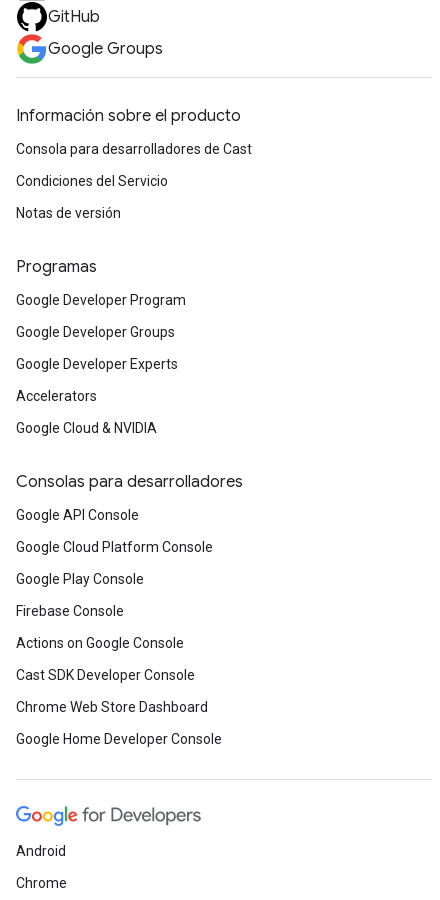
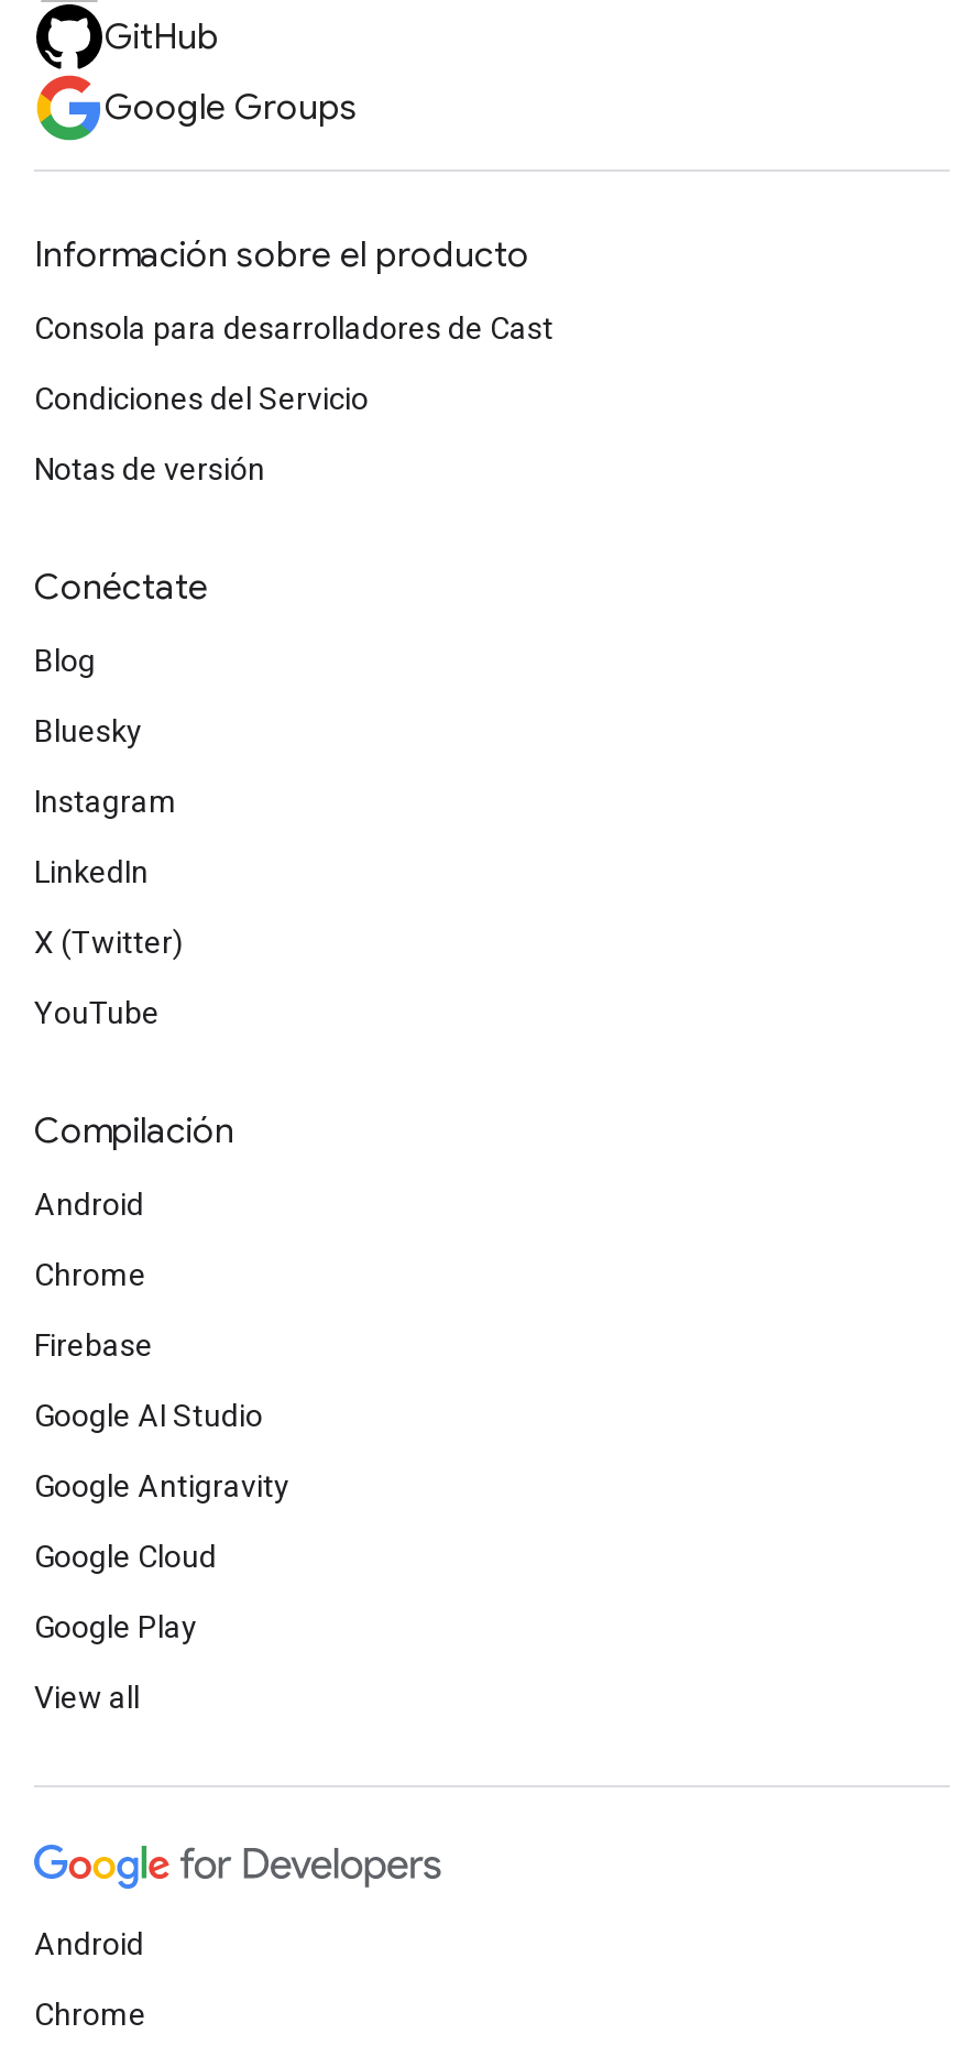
[16,257,243,747] Programas | Google Developer Program | Google Developer Groups | Google Developer Experts | Accelerators | Google Cloud & NVIDIA | Consolas para desarrolladores | Google API Console | Google Cloud Platform Console | Google Play Console | Firebase Console | Actions on Google Console | Cast SDK Developer Console | Chrome Web Store Dashboard | Google Home Developer Console -> [34,566,289,1715] Conéctate | Blog | Bluesky | Instagram | LinkedIn | X (Twitter) | YouTube | Compilación | Android | Chrome | Firebase | Google AI Studio | Google Antigravity | Google Cloud | Google Play | View all

